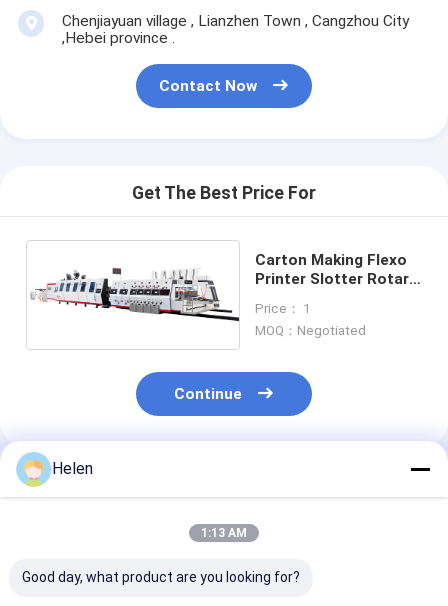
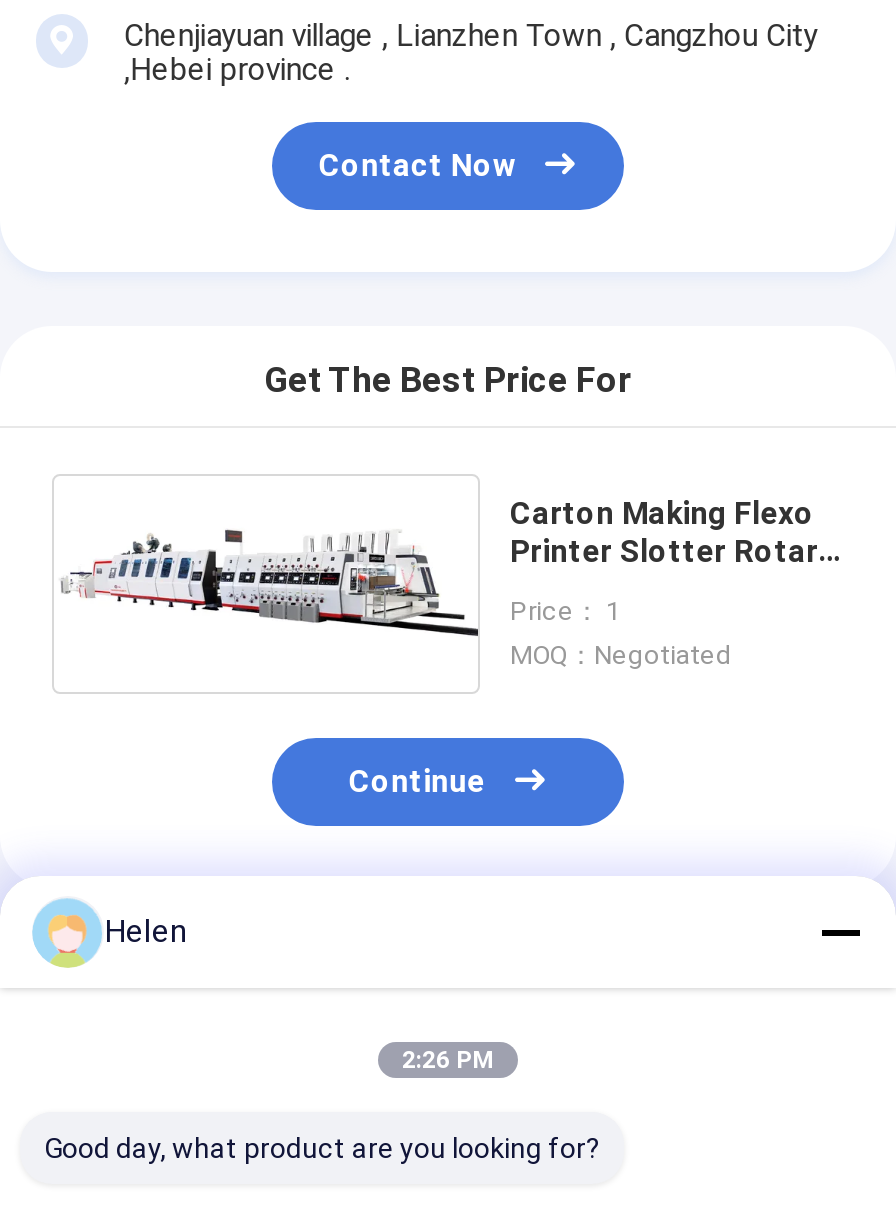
[201,526,247,540] 1:13 AM -> [402,1046,494,1074] 2:26 PM

